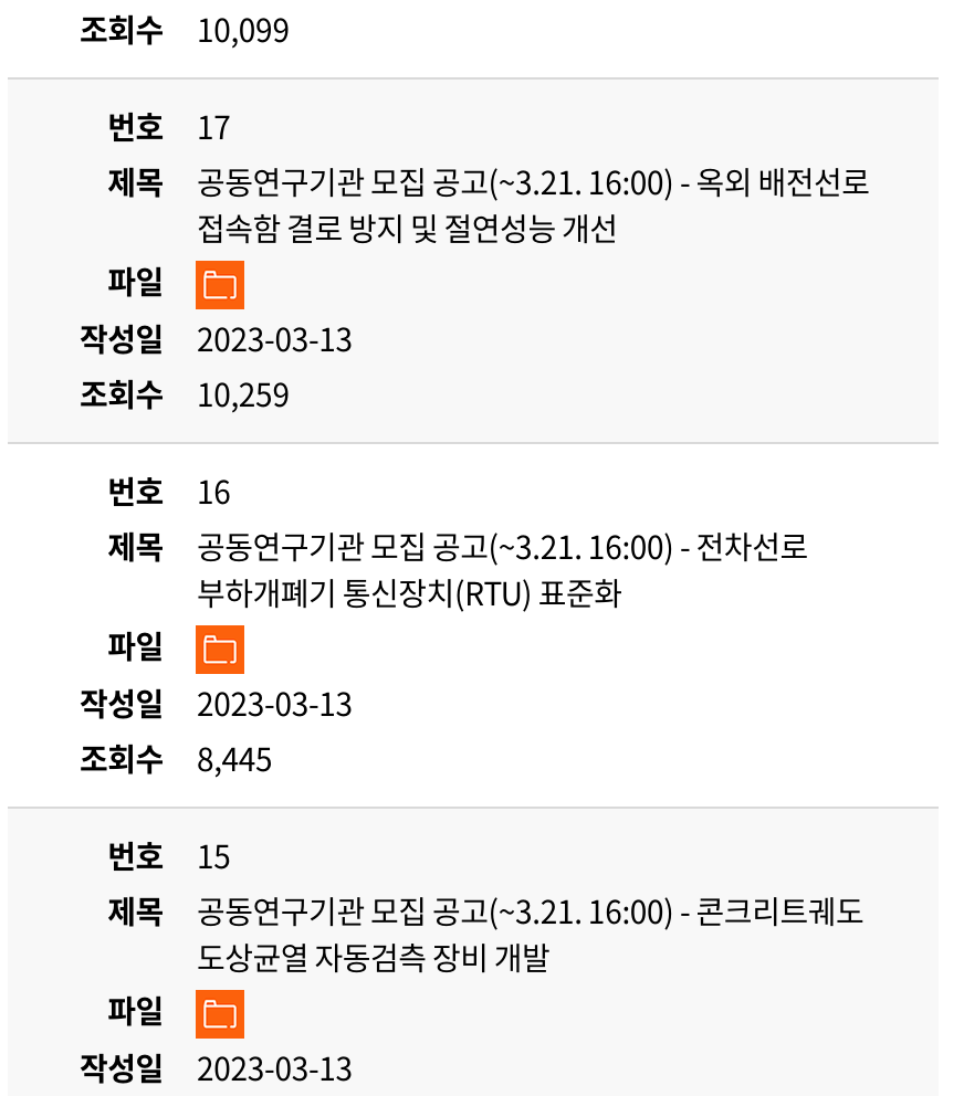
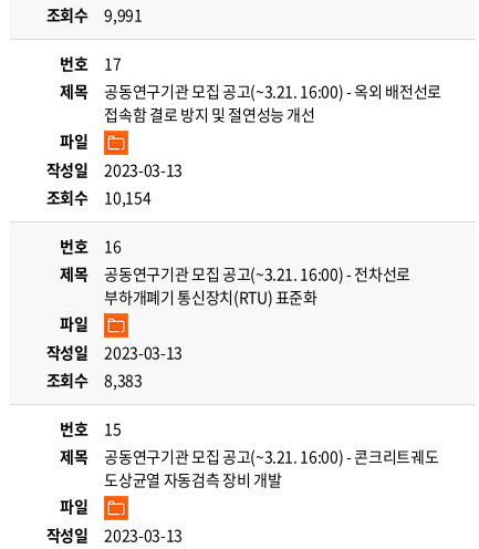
[80,7,289,51] 조회수 10,099 -> [46,3,142,25] 조회수 9,991
[80,371,289,415] 조회수 10,259 -> [46,186,151,208] 조회수 10,154
[80,736,272,780] 조회수 8,445 -> [46,369,142,391] 조회수 8,383

